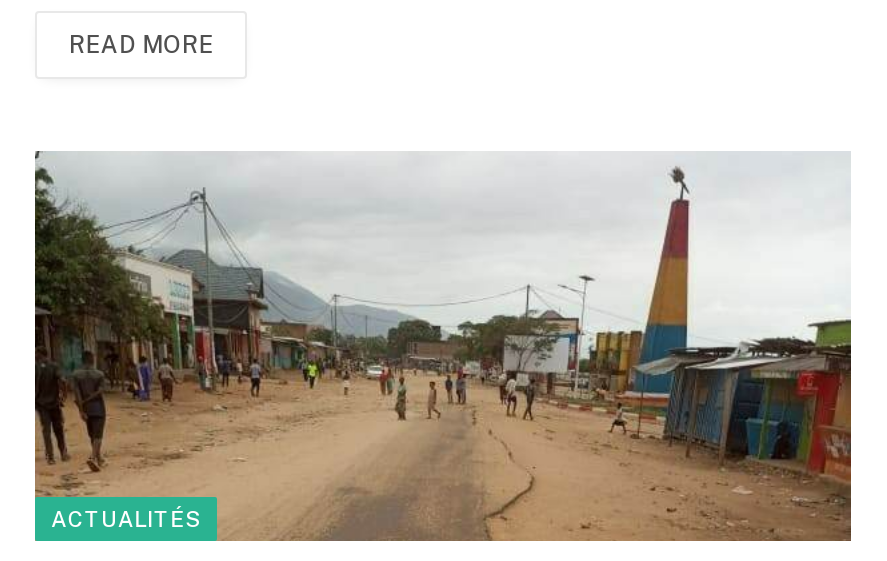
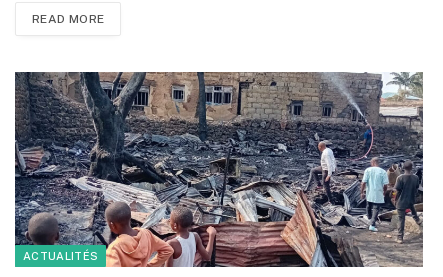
[33,151,851,543] [image] -> [14,71,424,268] [image]

